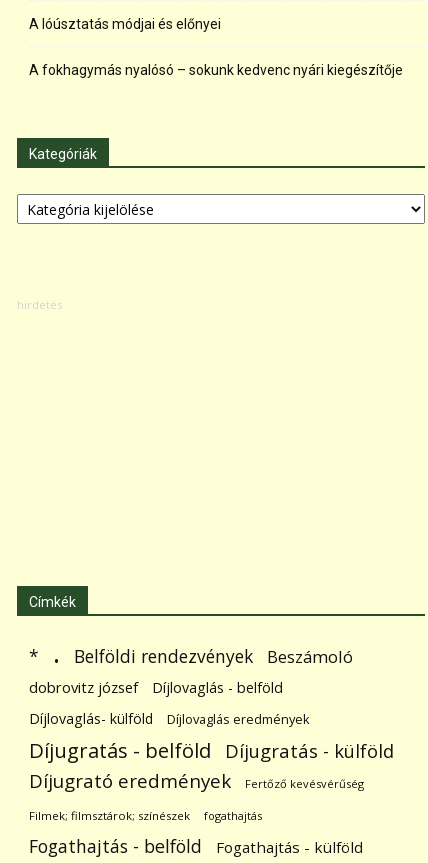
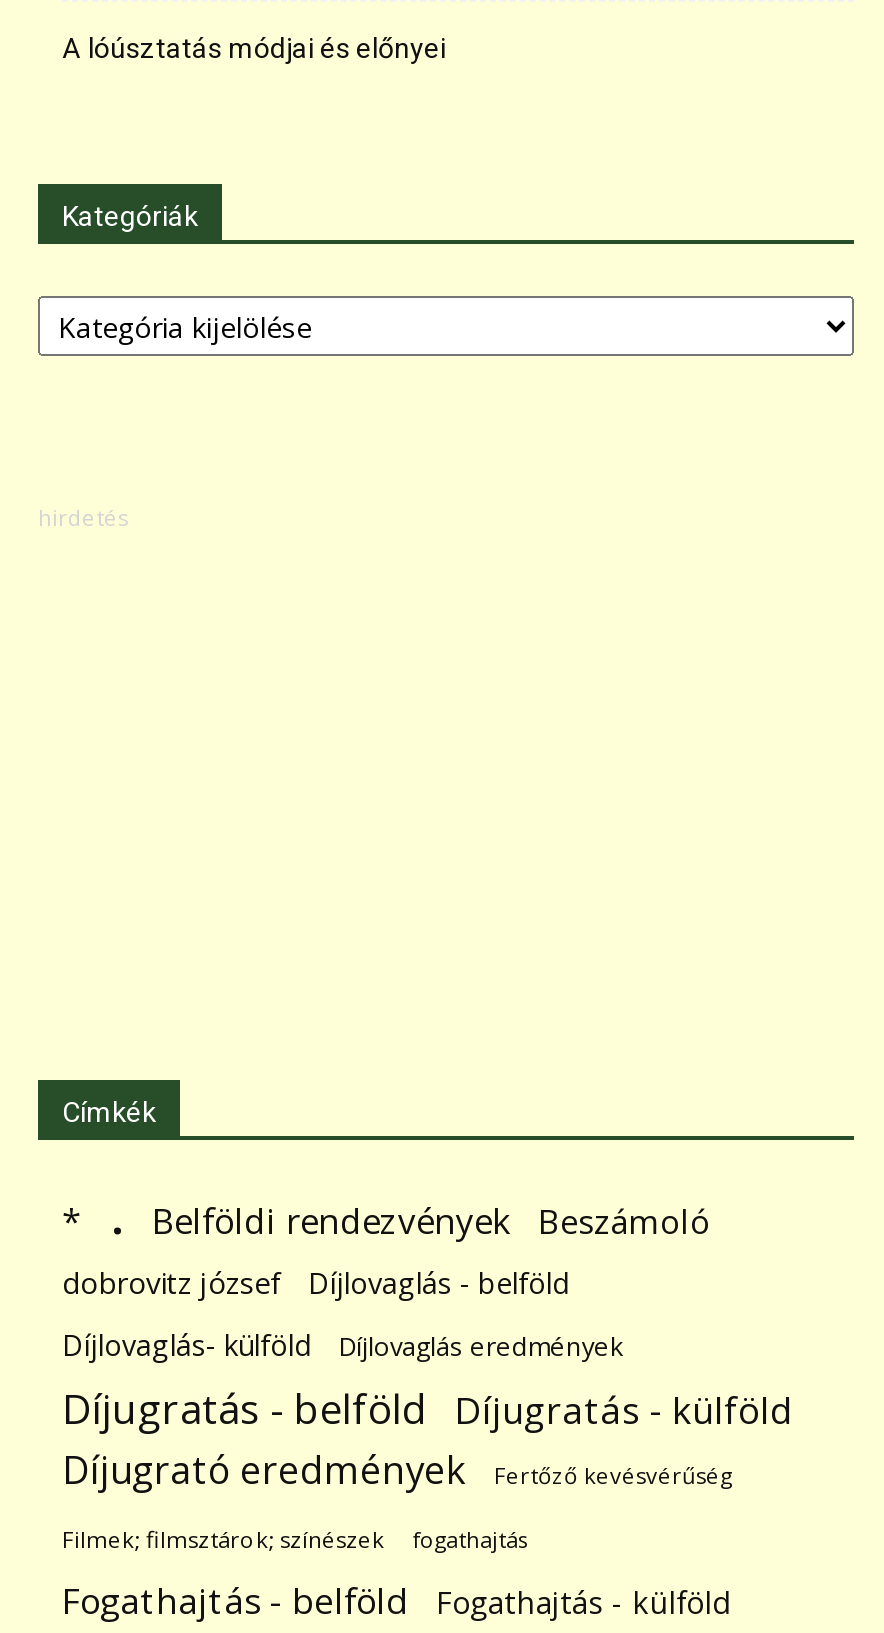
[29,62,403,78] A fokhagymás nyalósó – sokunk kedvenc nyári kiegészítője -> none

